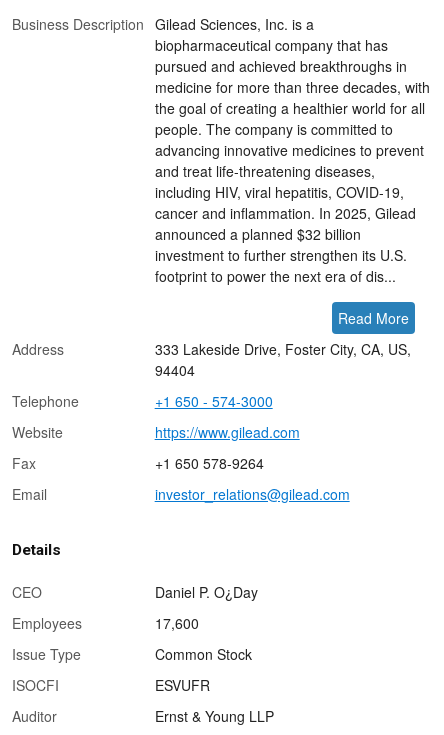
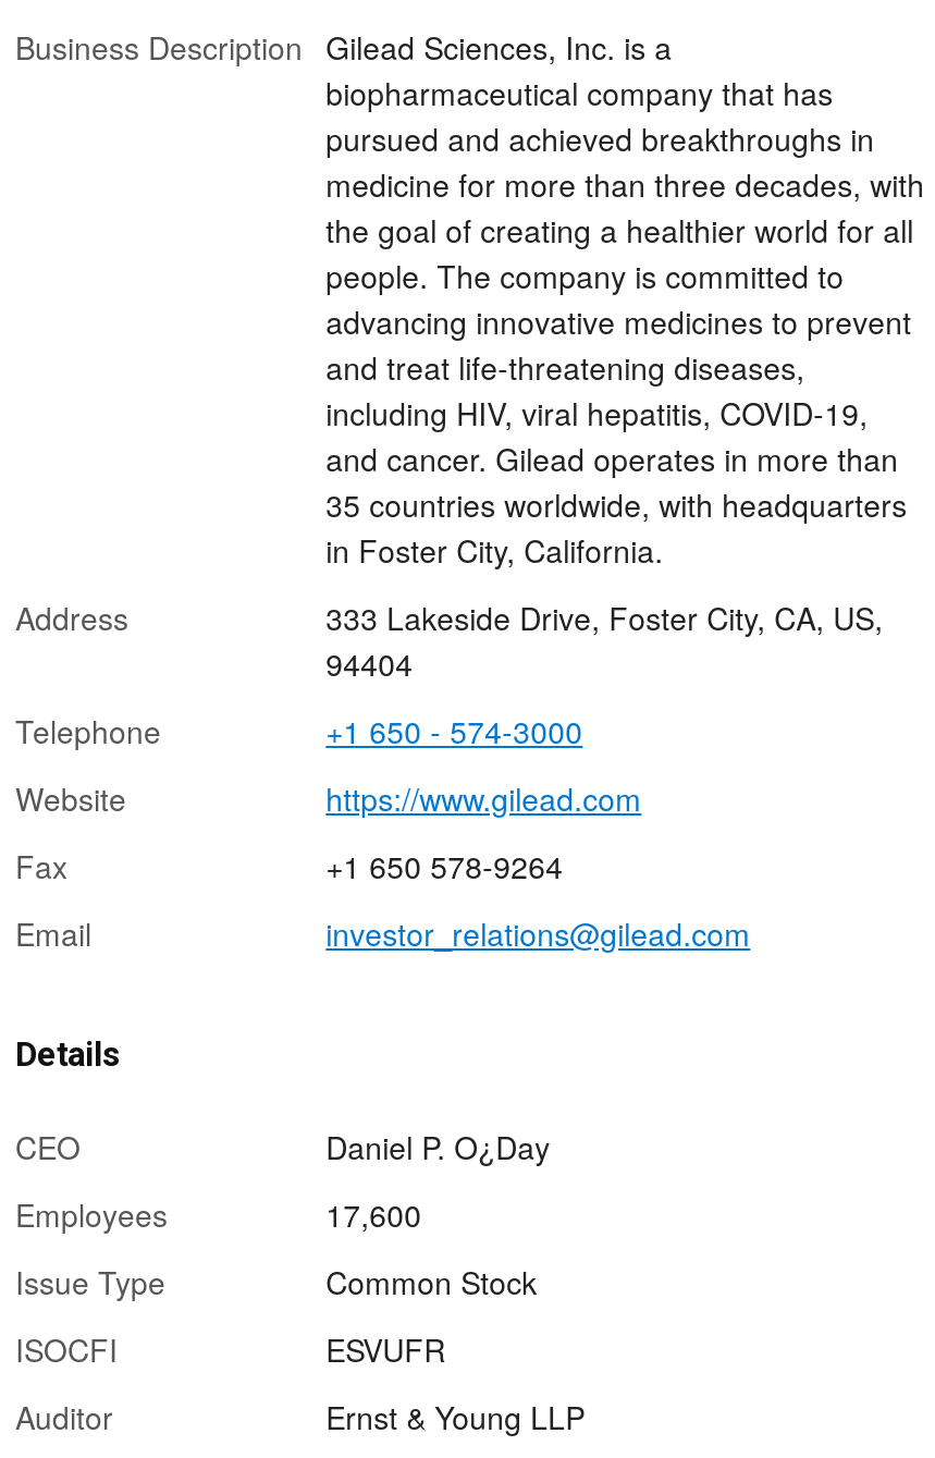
[155,203,416,328] cancer and inflammation. In 2025, Gilead | announced a planned $32 billion | investment to further strengthen its U.S. | footprint to power the next era of dis... | Read More -> [326,436,907,571] and cancer. Gilead operates in more than | 35 countries worldwide, with headquarters | in Foster City, California.

